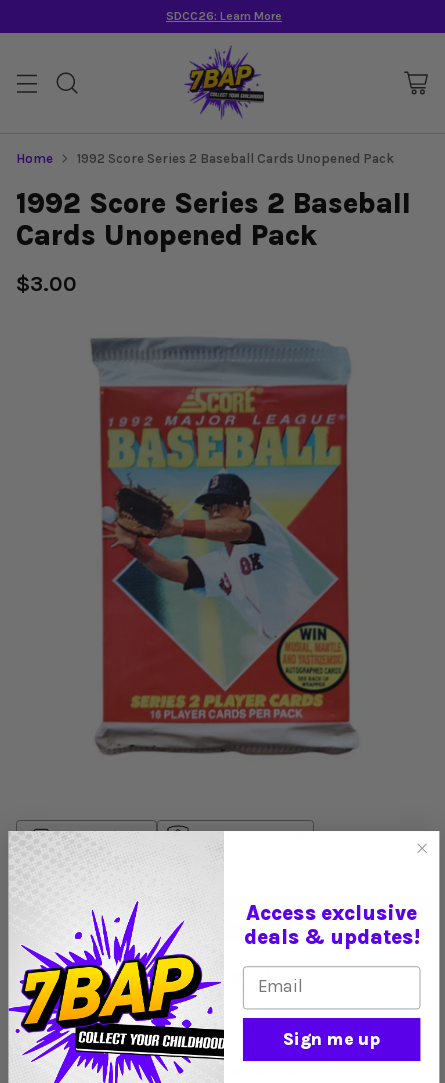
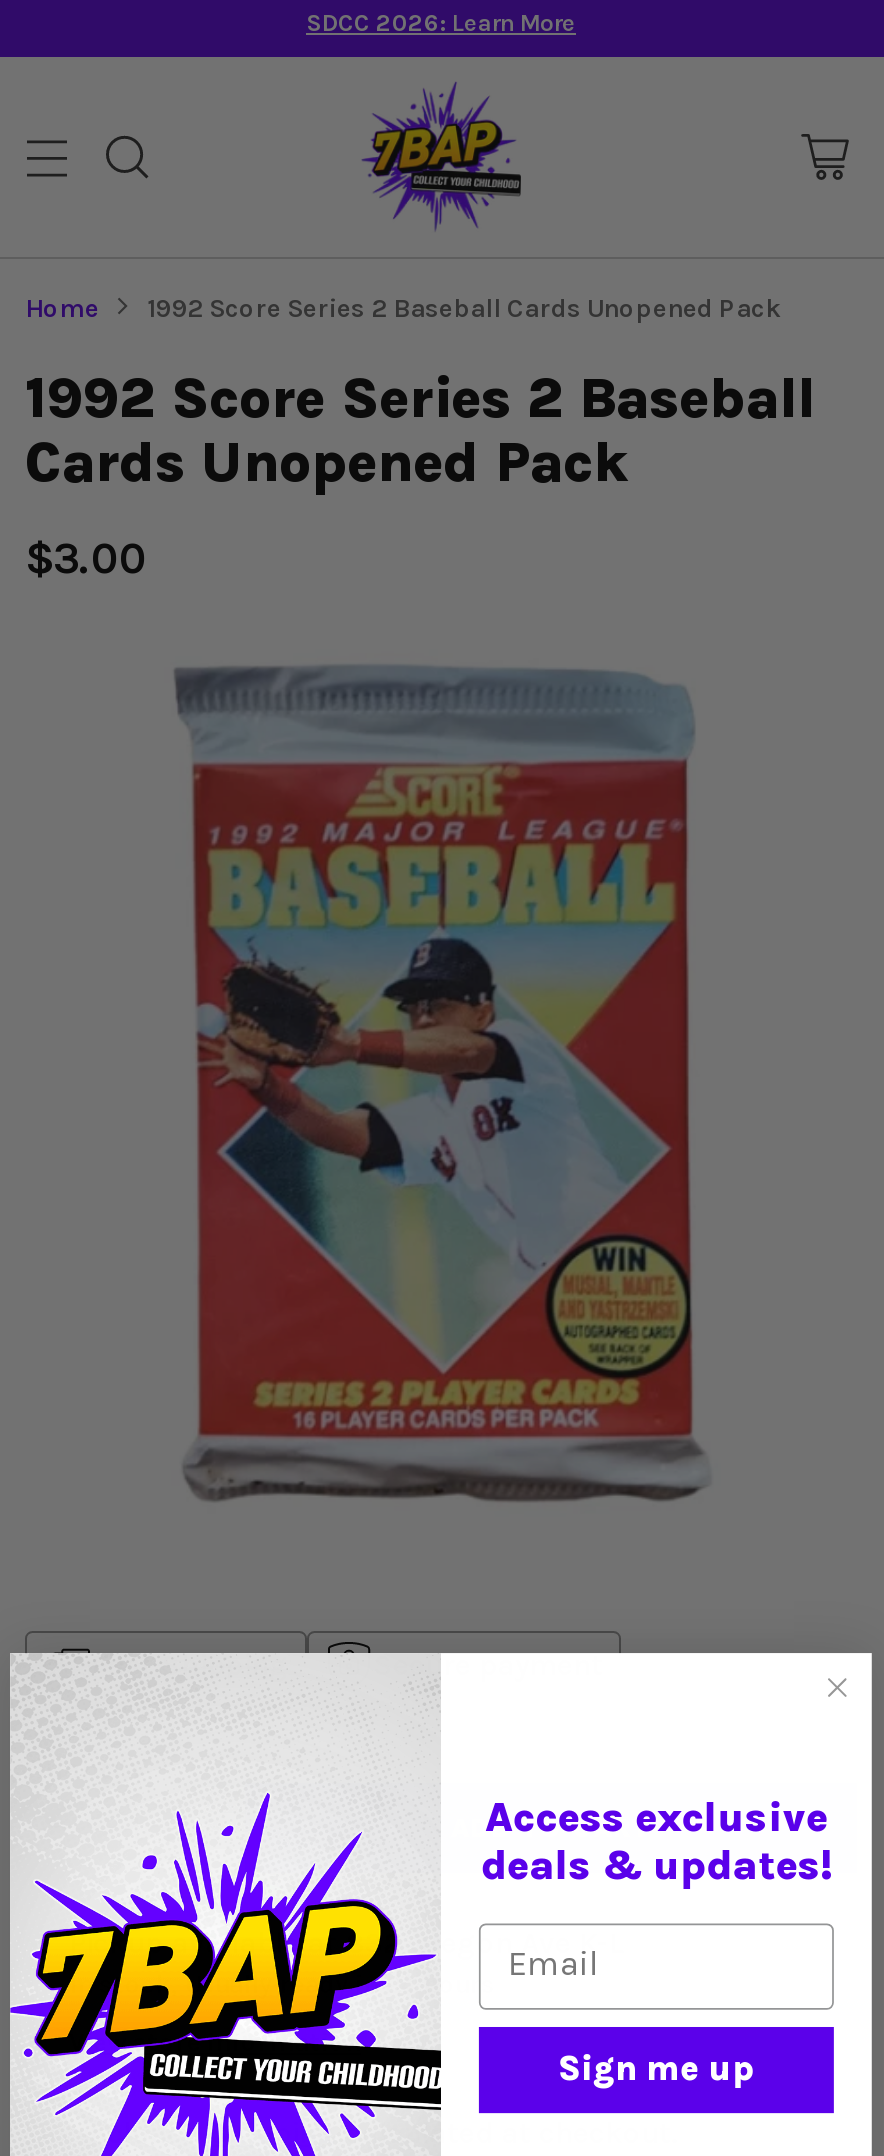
[166,9,282,23] SDCC26: Learn More -> [306,9,576,37] SDCC 2026: Learn More

